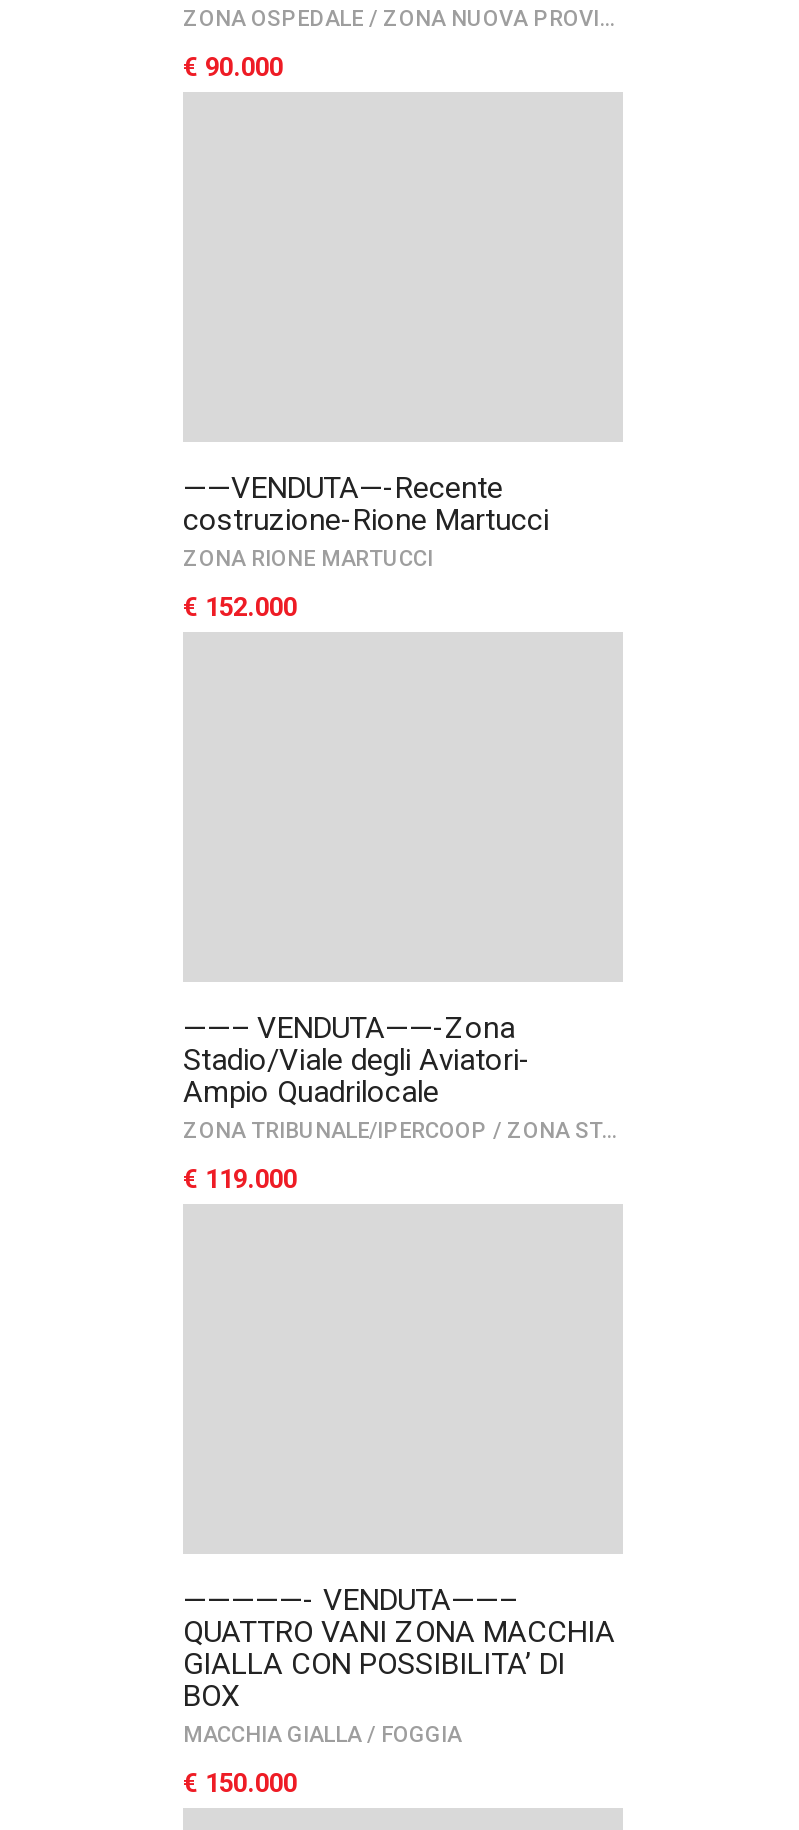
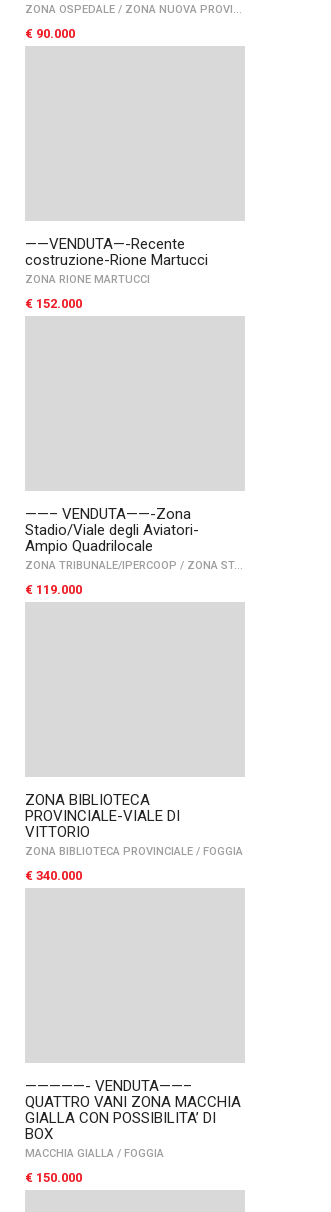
none -> [25,791,243,883] ZONA BIBLIOTECA | PROVINCIALE-VIALE DI | VITTORIO | ZONA BIBLIOTECA PROVINCIALE / FOGGIA | € 340.000

